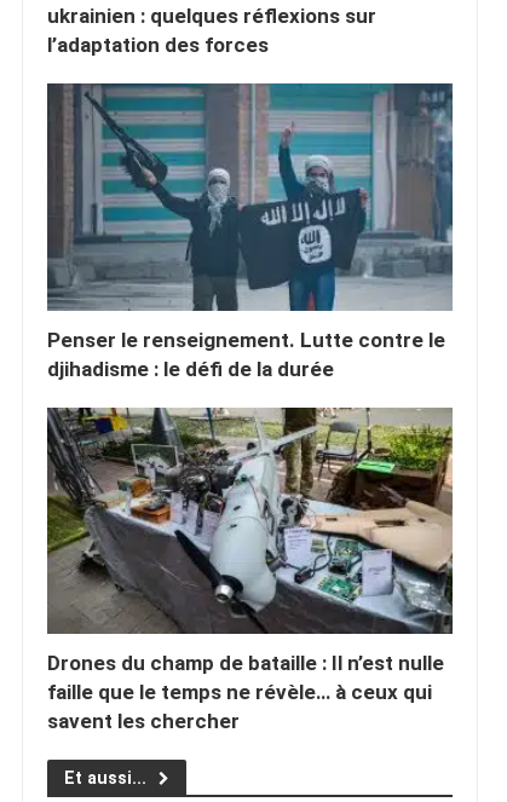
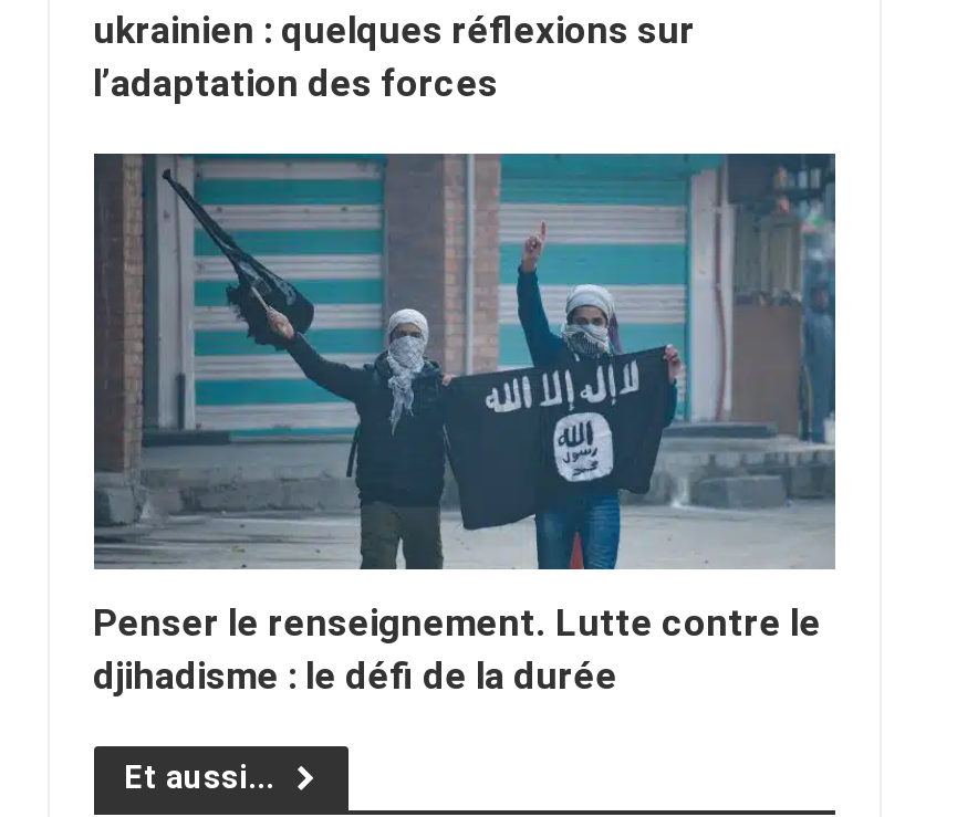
[47,406,454,734] [image] | Drones du champ de bataille : Il n’est nulle | faille que le temps ne révèle… à ceux qui | savent les chercher -> none

